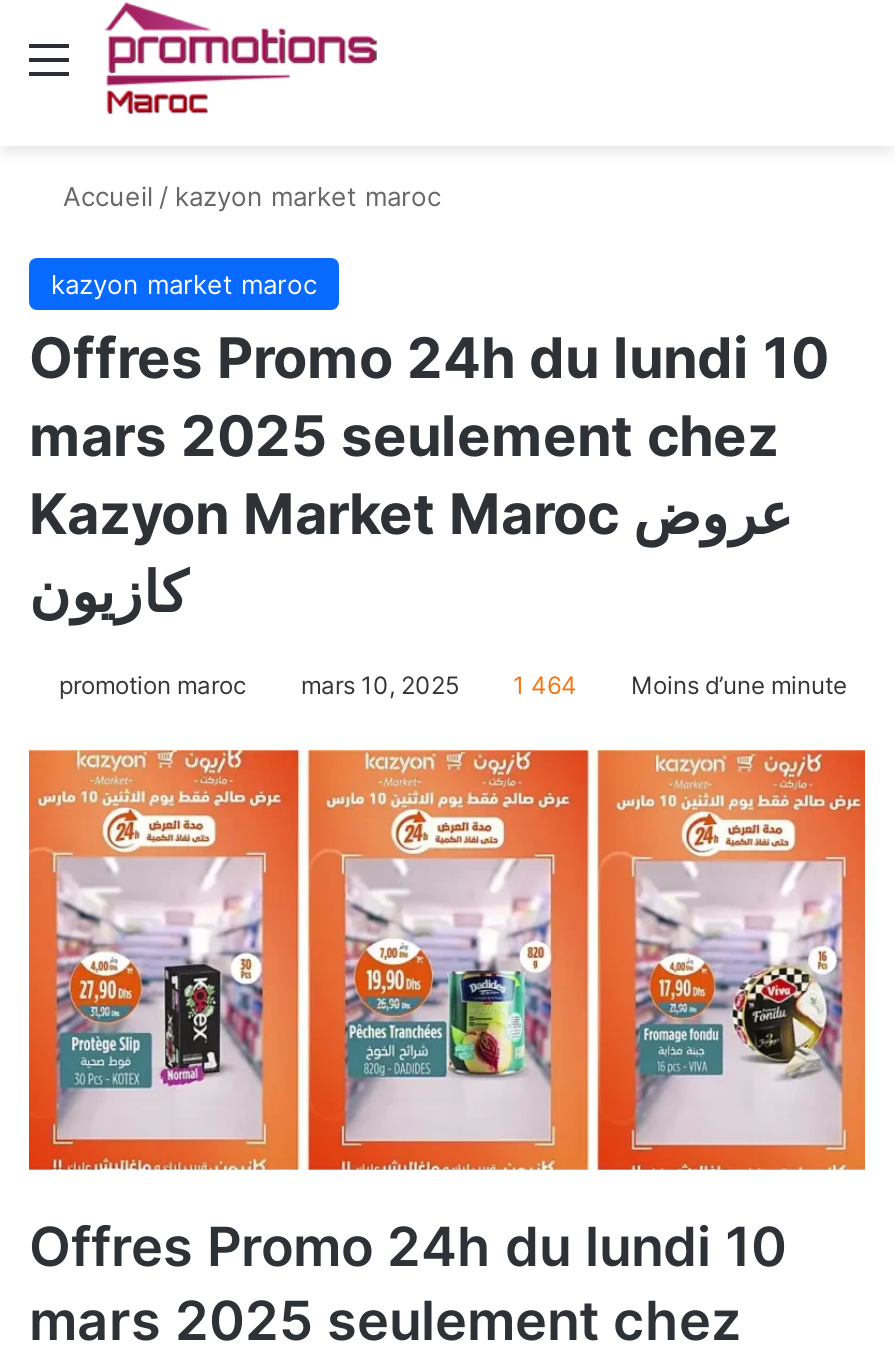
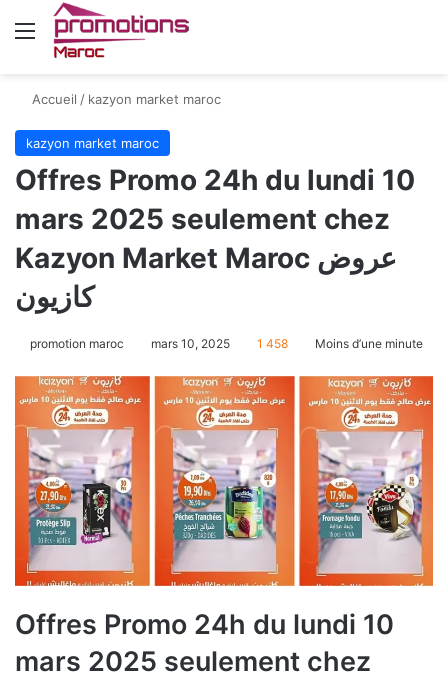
[59,670,847,700] promotion maroc mars 10, 2025 1 464 Moins d’une minute -> [30,336,423,351] promotion maroc mars 10, 2025 1 458 Moins d’une minute

